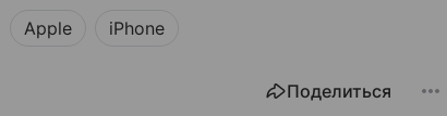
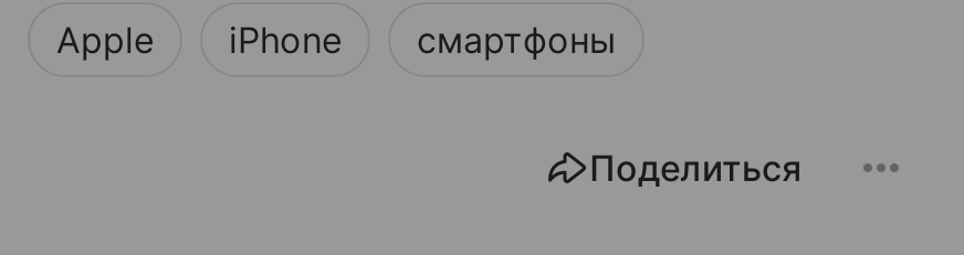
none -> [417,17,616,62] смартфоны

